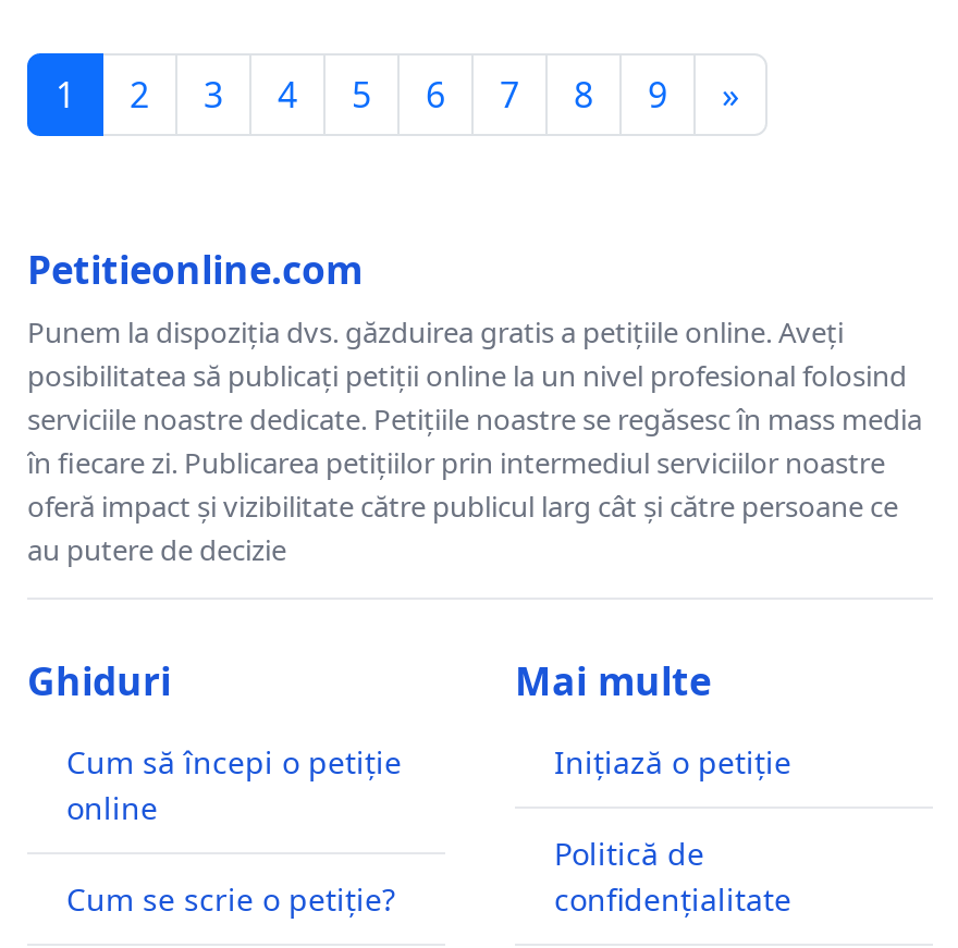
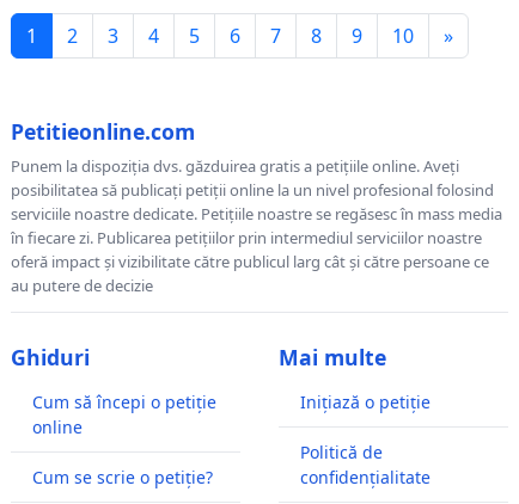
none -> [392,22,414,49] 10

